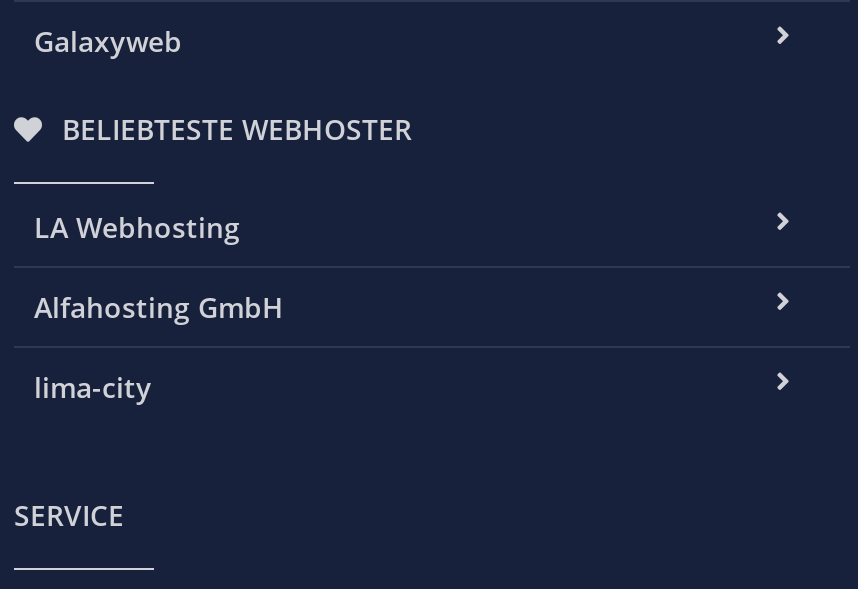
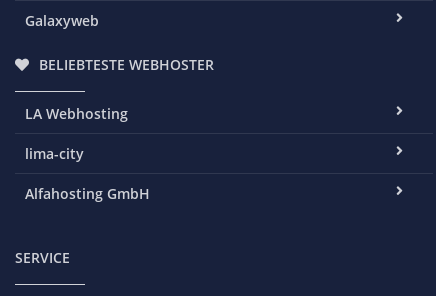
moved [34,287,284,325] -> [25,184,150,203]: Alfahosting GmbH
moved [34,367,152,405] -> [25,144,84,163]: lima-city

